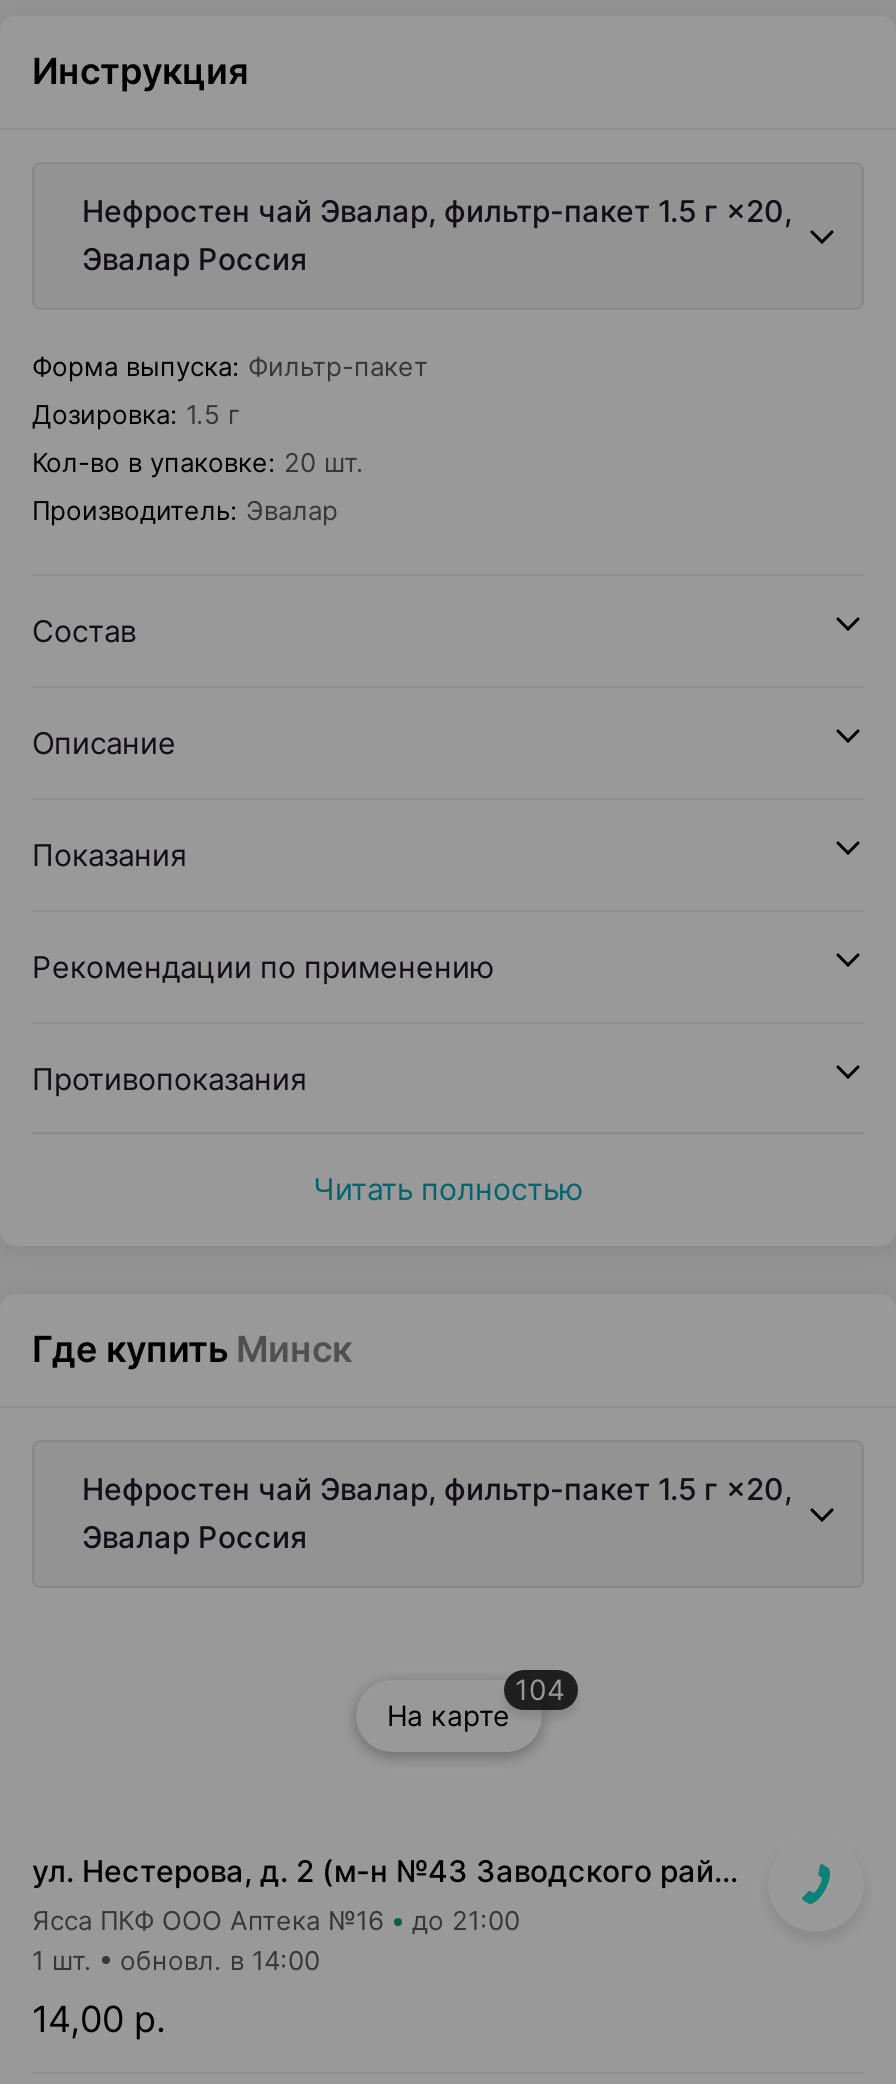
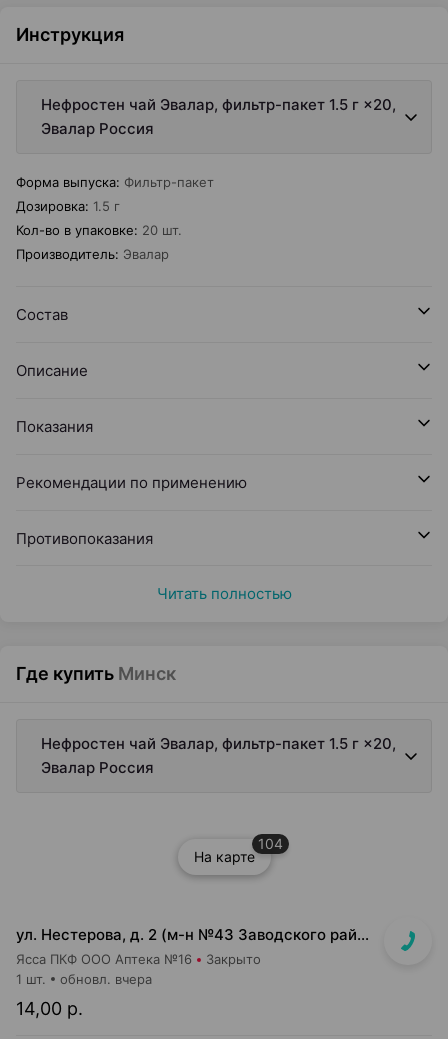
[412,1904,520,1936] до 21:00 -> [206,951,261,967] Закрыто
[120,1944,320,1976] обновл. в 14:00 -> [60,971,152,987] обновл. вчера

